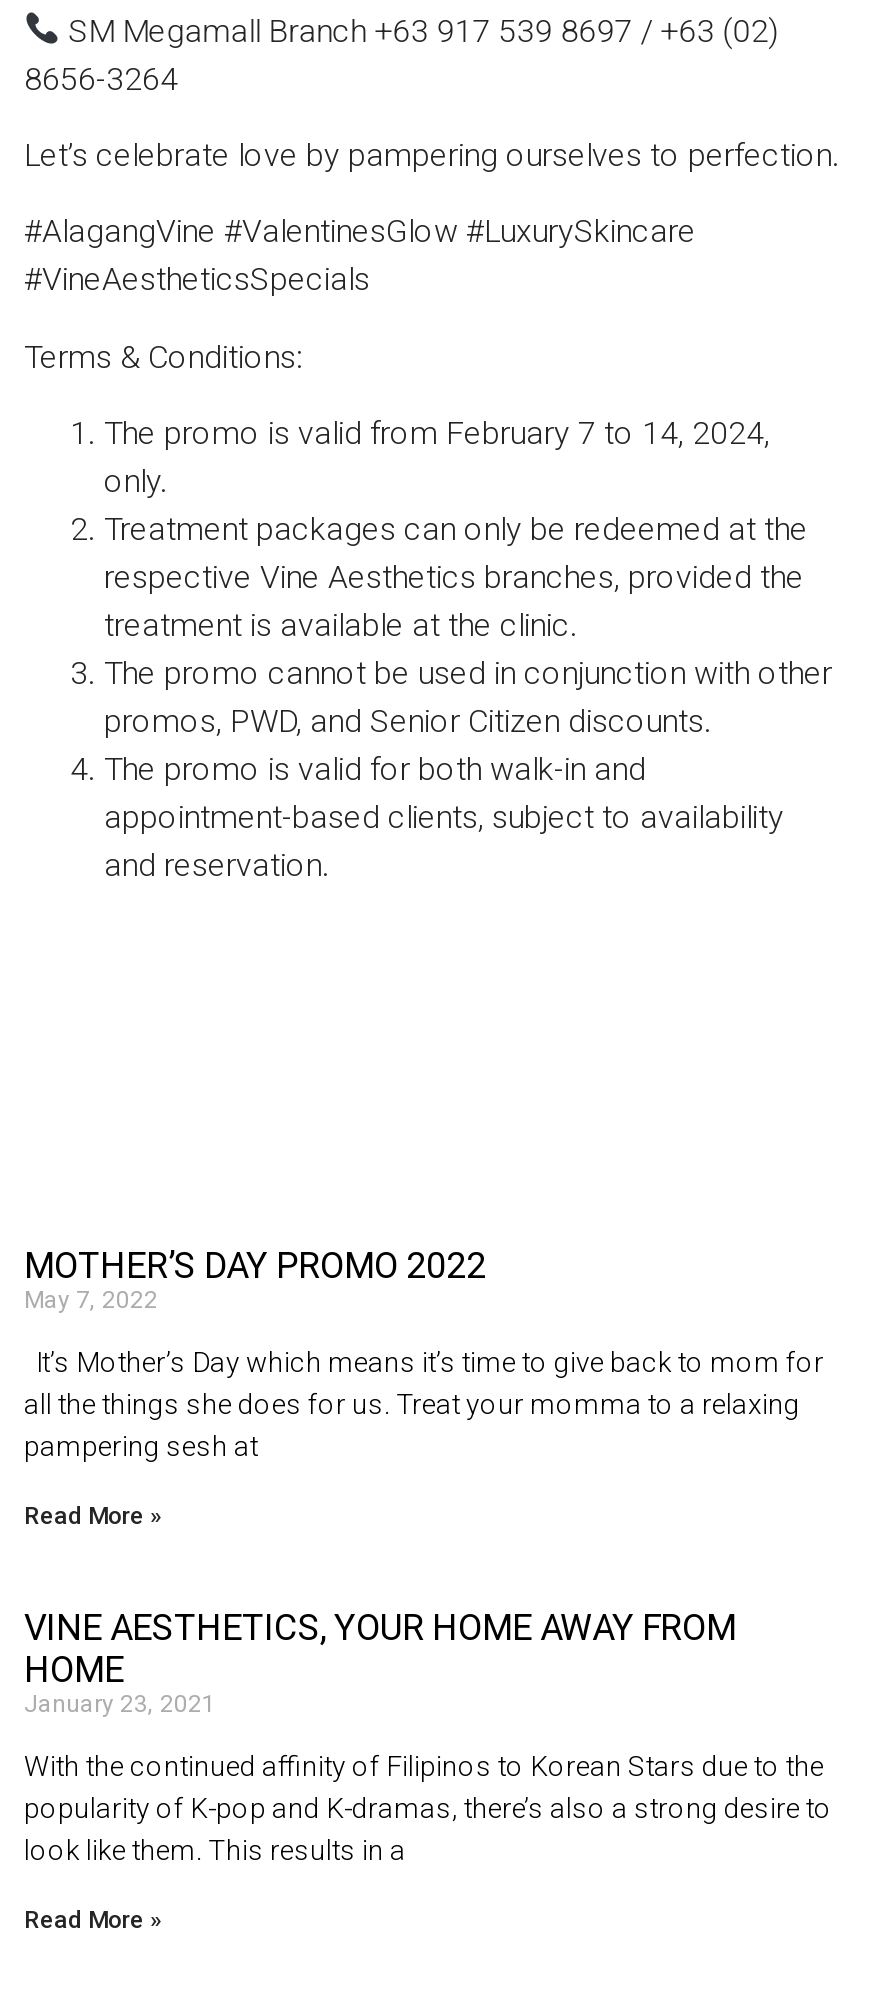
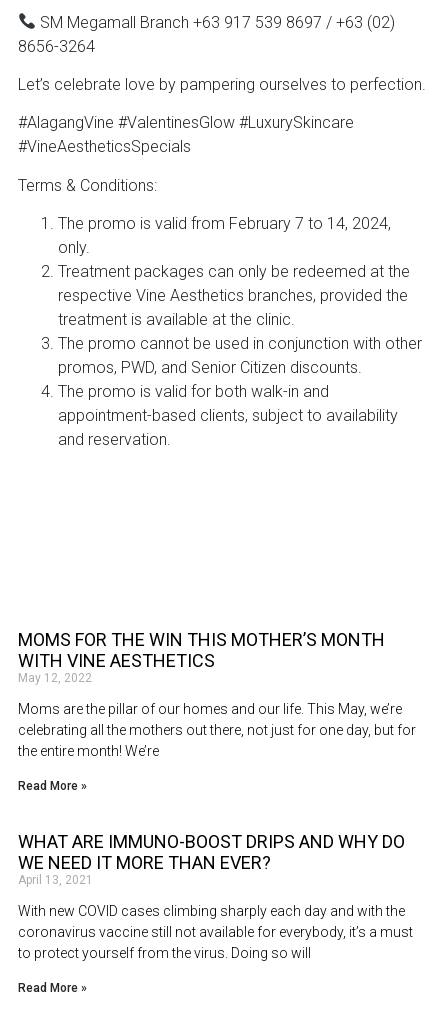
[24,1244,486,1314] MOTHER’S DAY PROMO 2022 | May 7, 2022 -> [18,629,385,685] MOMS FOR THE WIN THIS MOTHER’S MONTH | WITH VINE AESTHETICS | May 12, 2022
[24,1346,824,1462] It’s Mother’s Day which means it’s time to give back to mom for | all the things she does for us. Treat your momma to a relaxing | pampering sesh at -> [18,701,416,759] Moms are the pillar of our homes and our life. This May, we’re | celebrating all the mothers out there, not just for one day, but for | the entire month! We’re
[24,1606,736,1718] VINE AESTHETICS, YOUR HOME AWAY FROM | HOME | January 23, 2021 -> [18,831,405,887] WHAT ARE IMMUNO-BOOST DRIPS AND WHY DO | WE NEED IT MORE THAN EVER? | April 13, 2021
[24,1750,832,1866] With the continued affinity of Filipinos to Korean Stars due to the | popularity of K-pop and K-dramas, there’s also a strong desire to | look like them. This results in a -> [18,903,413,961] With new COVID cases climbing sharply each day and with the | coronavirus vaccine still not available for everybody, it’s a must | to protect yourself from the virus. Doing so will

